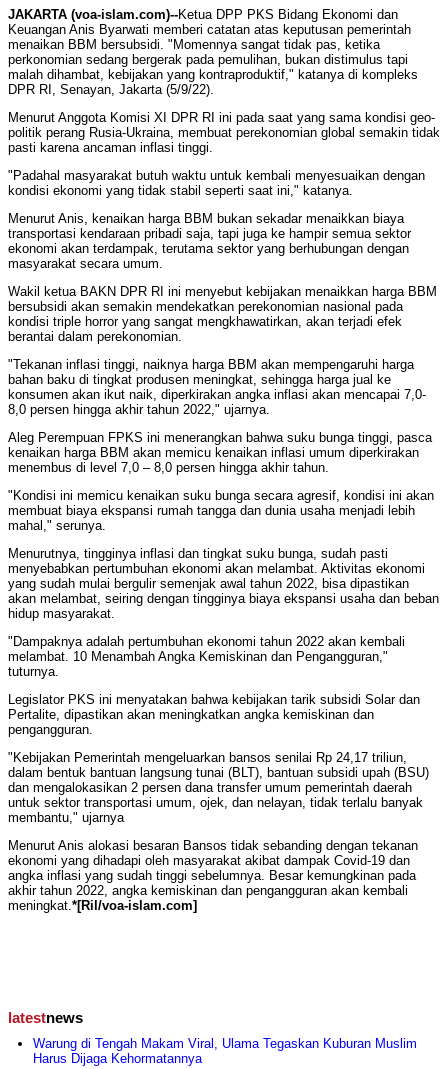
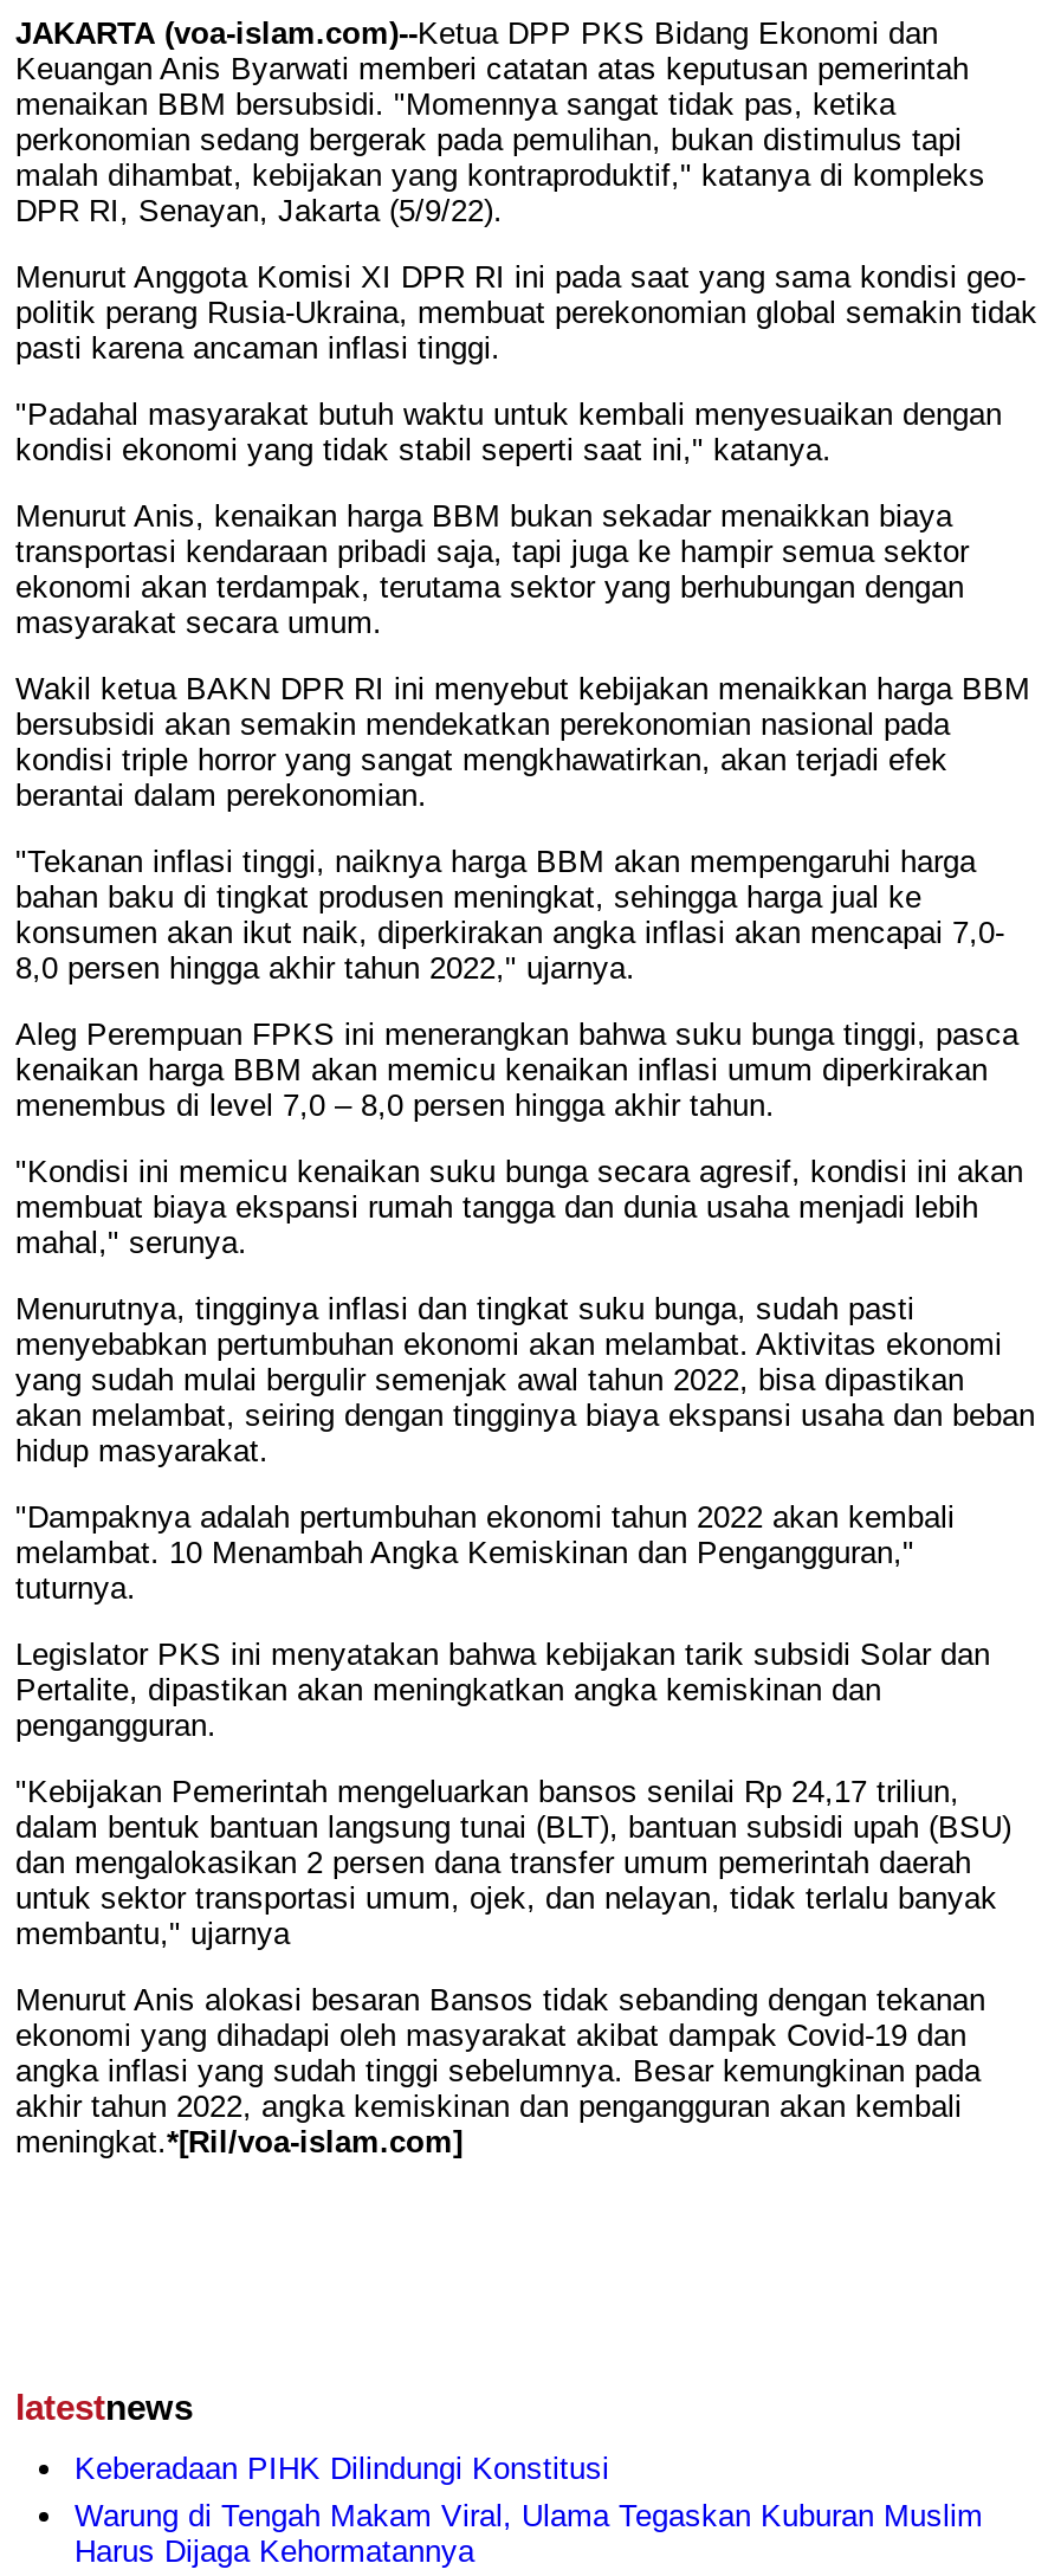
none -> [75,2451,609,2486] Keberadaan PIHK Dilindungi Konstitusi

